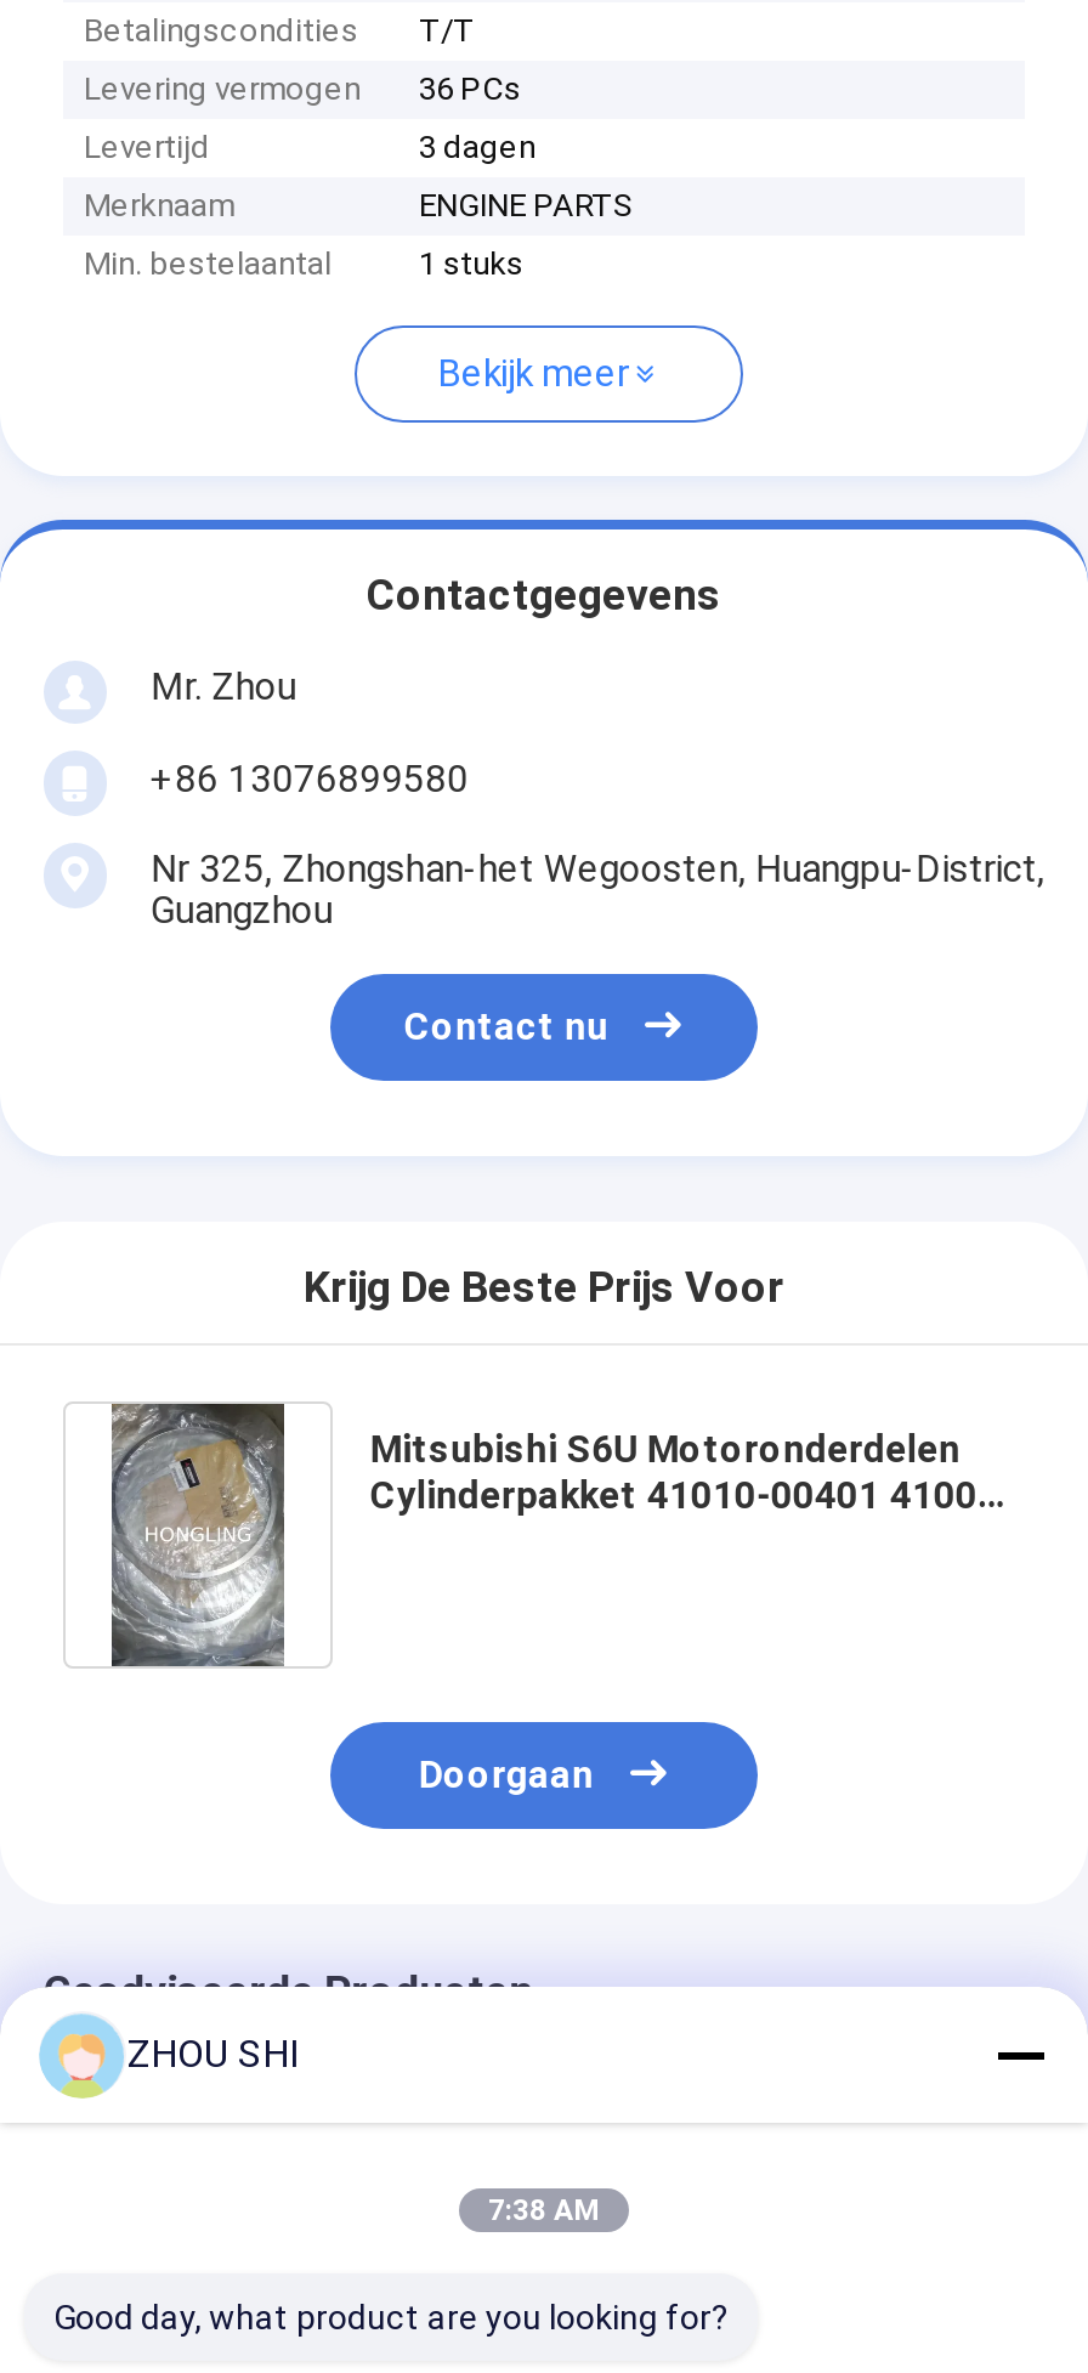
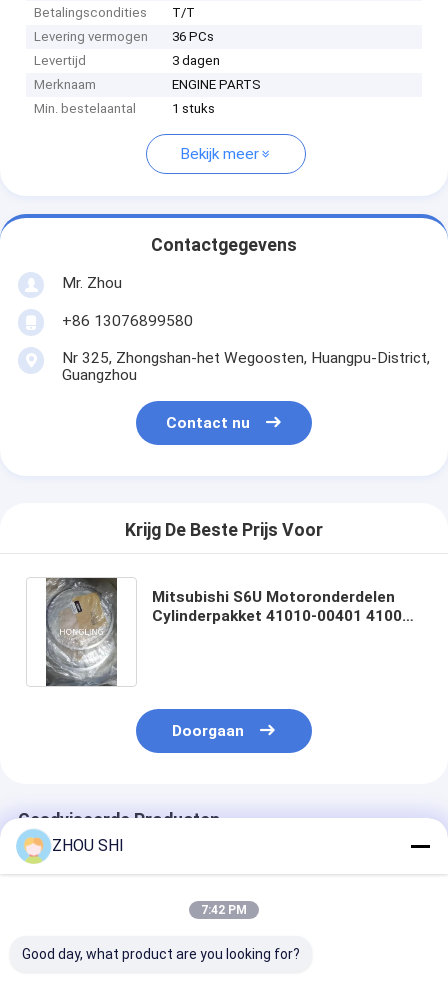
[488,2193,600,2227] 7:38 AM -> [201,903,247,917] 7:42 PM

